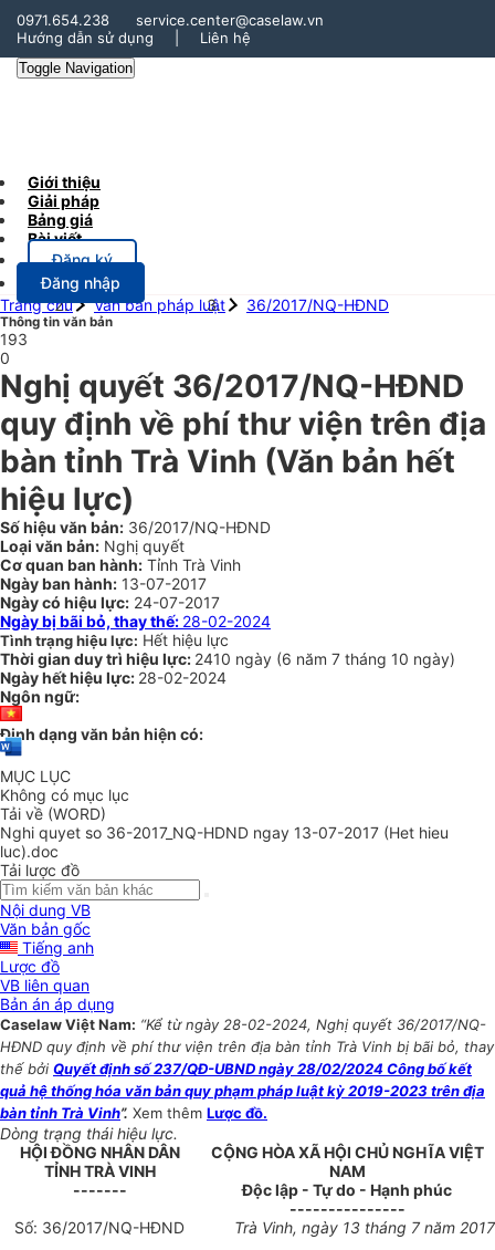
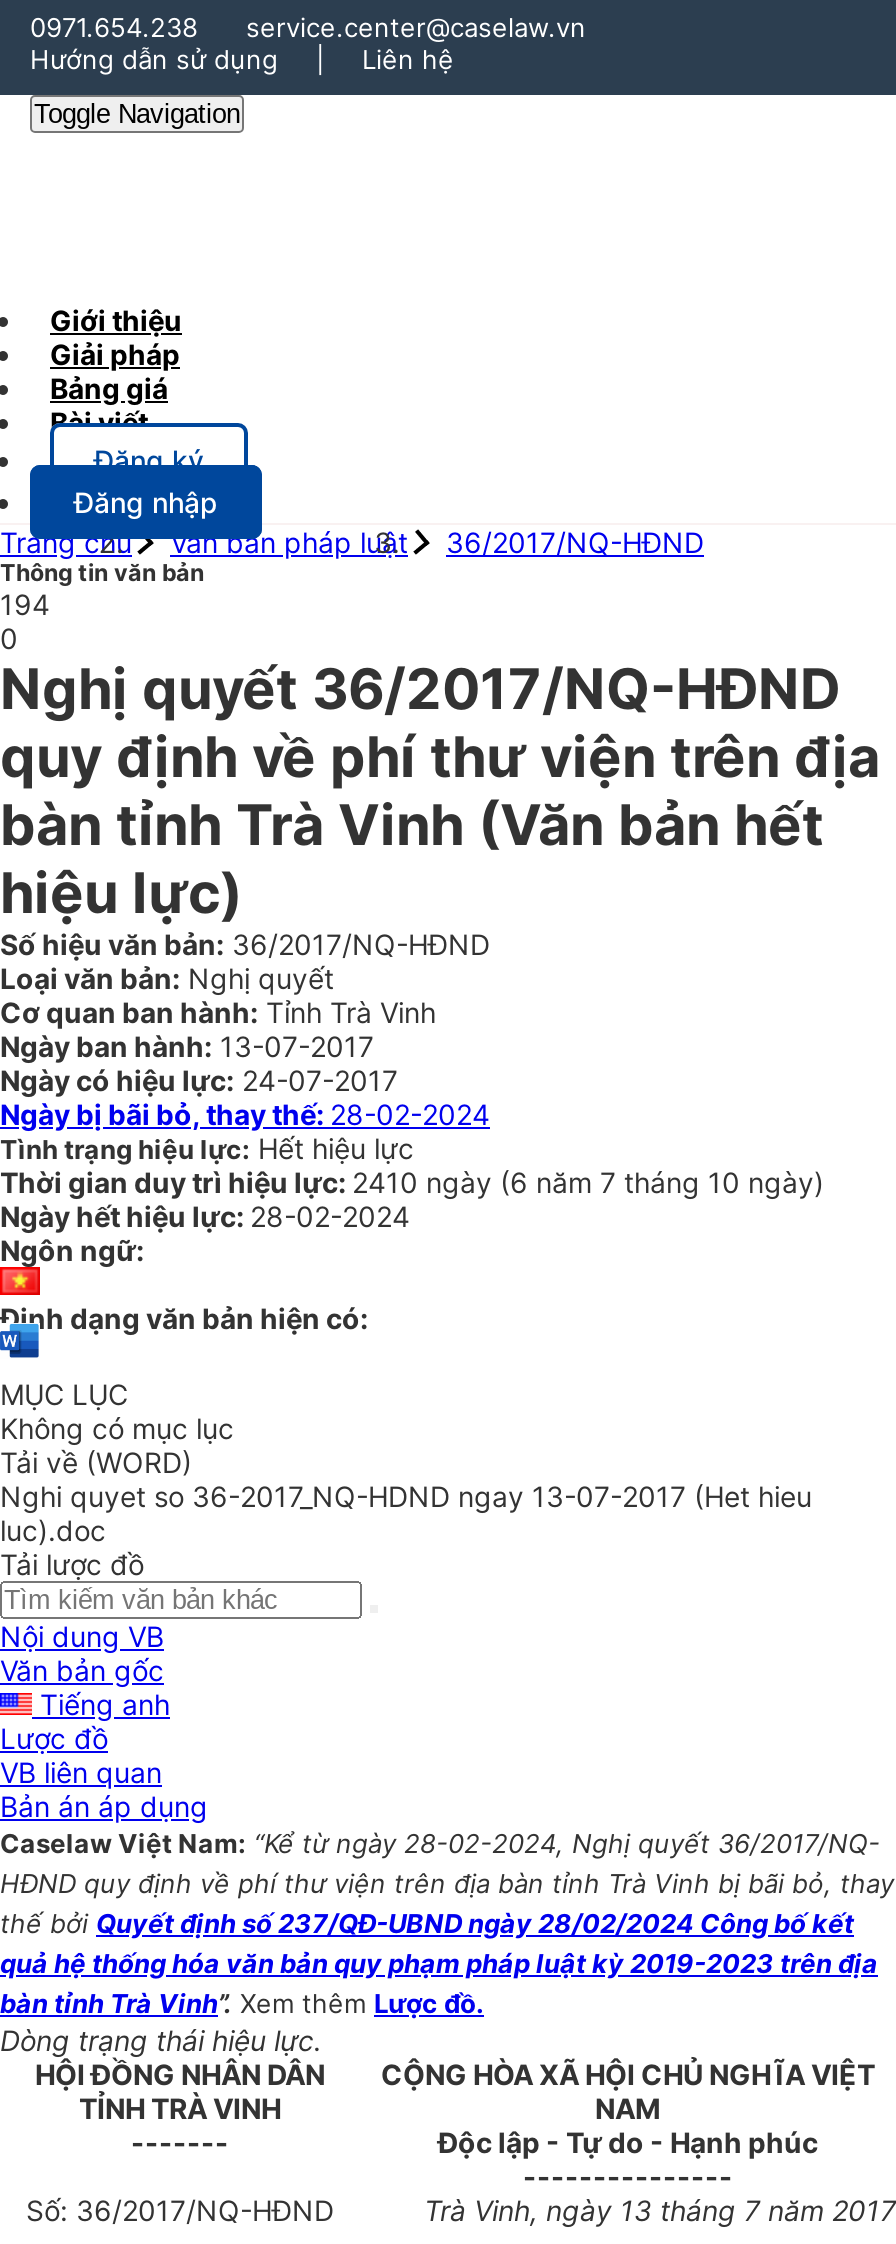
[0,330,28,348] 193 -> [0,587,50,621] 194

